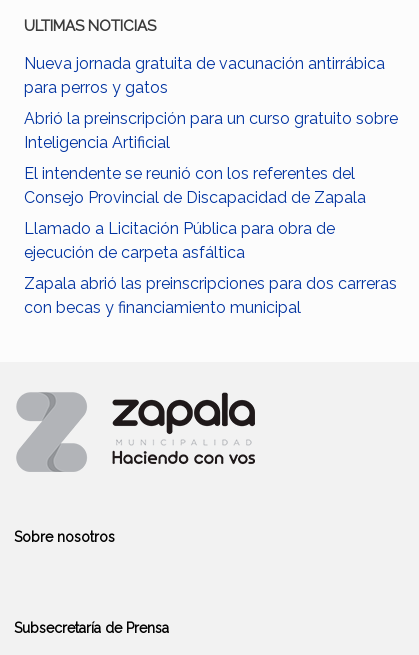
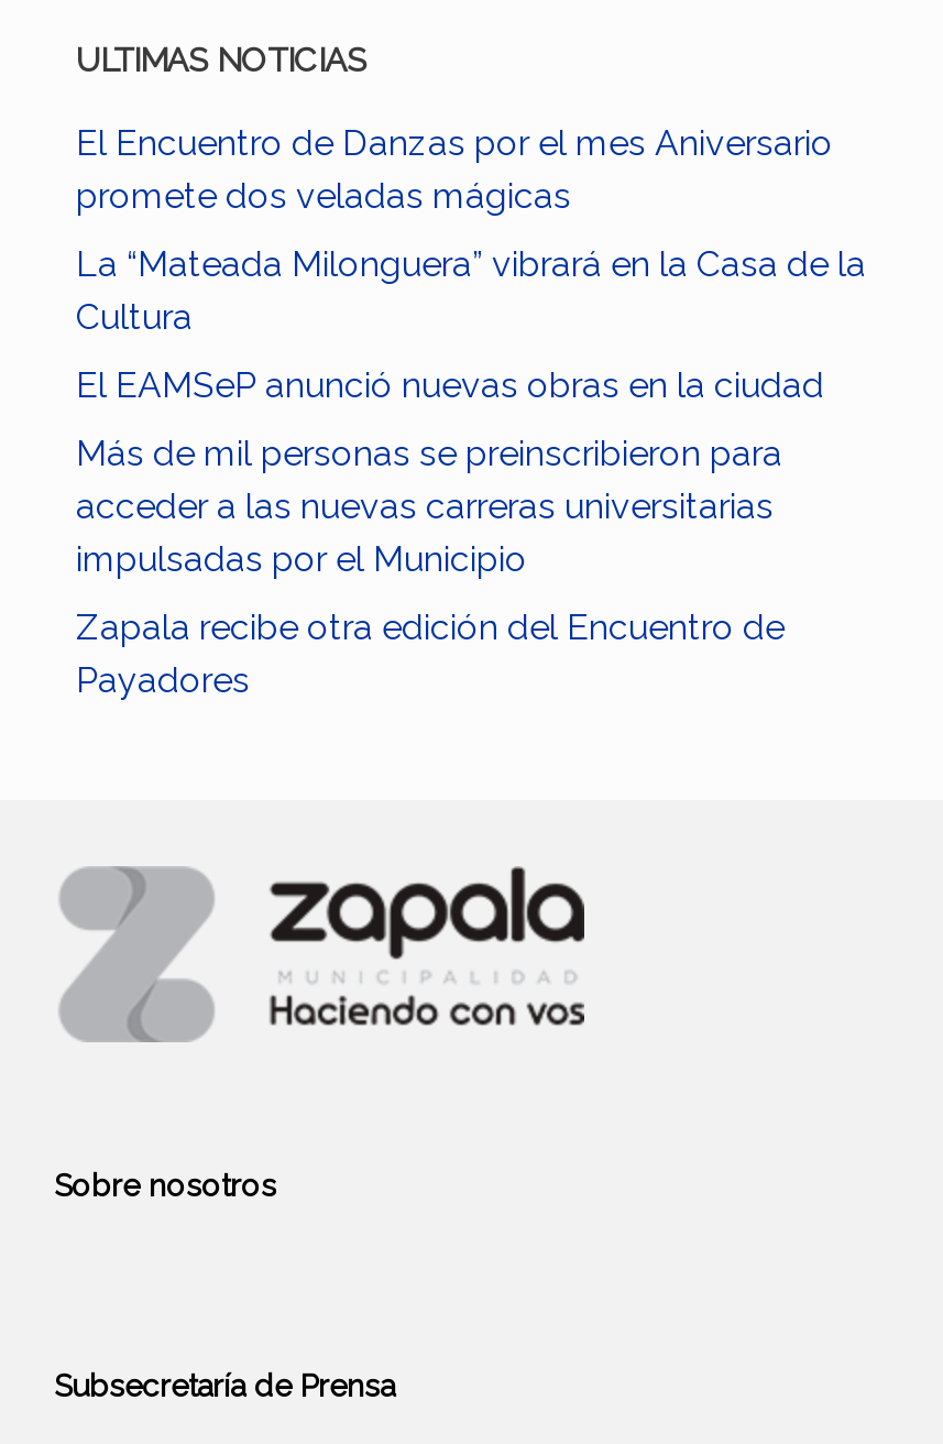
[24,54,385,97] Nueva jornada gratuita de vacunación antirrábica | para perros y gatos -> [76,123,833,218] El Encuentro de Danzas por el mes Aniversario | promete dos veladas mágicas
[24,109,398,152] Abrió la preinscripción para un curso gratuito sobre | Inteligencia Artificial -> [76,244,866,339] La “Mateada Milonguera” vibrará en la Casa de la | Cultura
[24,164,366,207] El intendente se reunió con los referentes del | Consejo Provincial de Discapacidad de Zapala -> [76,365,824,407] El EAMSeP anunció nuevas obras en la ciudad
[24,219,335,262] Llamado a Licitación Pública para obra de | ejecución de carpeta asfáltica -> [76,433,782,581] Más de mil personas se preinscribieron para | acceder a las nuevas carreras universitarias | impulsadas por el Municipio
[24,274,397,317] Zapala abrió las preinscripciones para dos carreras | con becas y financiamiento municipal -> [76,607,785,702] Zapala recibe otra edición del Encuentro de | Payadores

